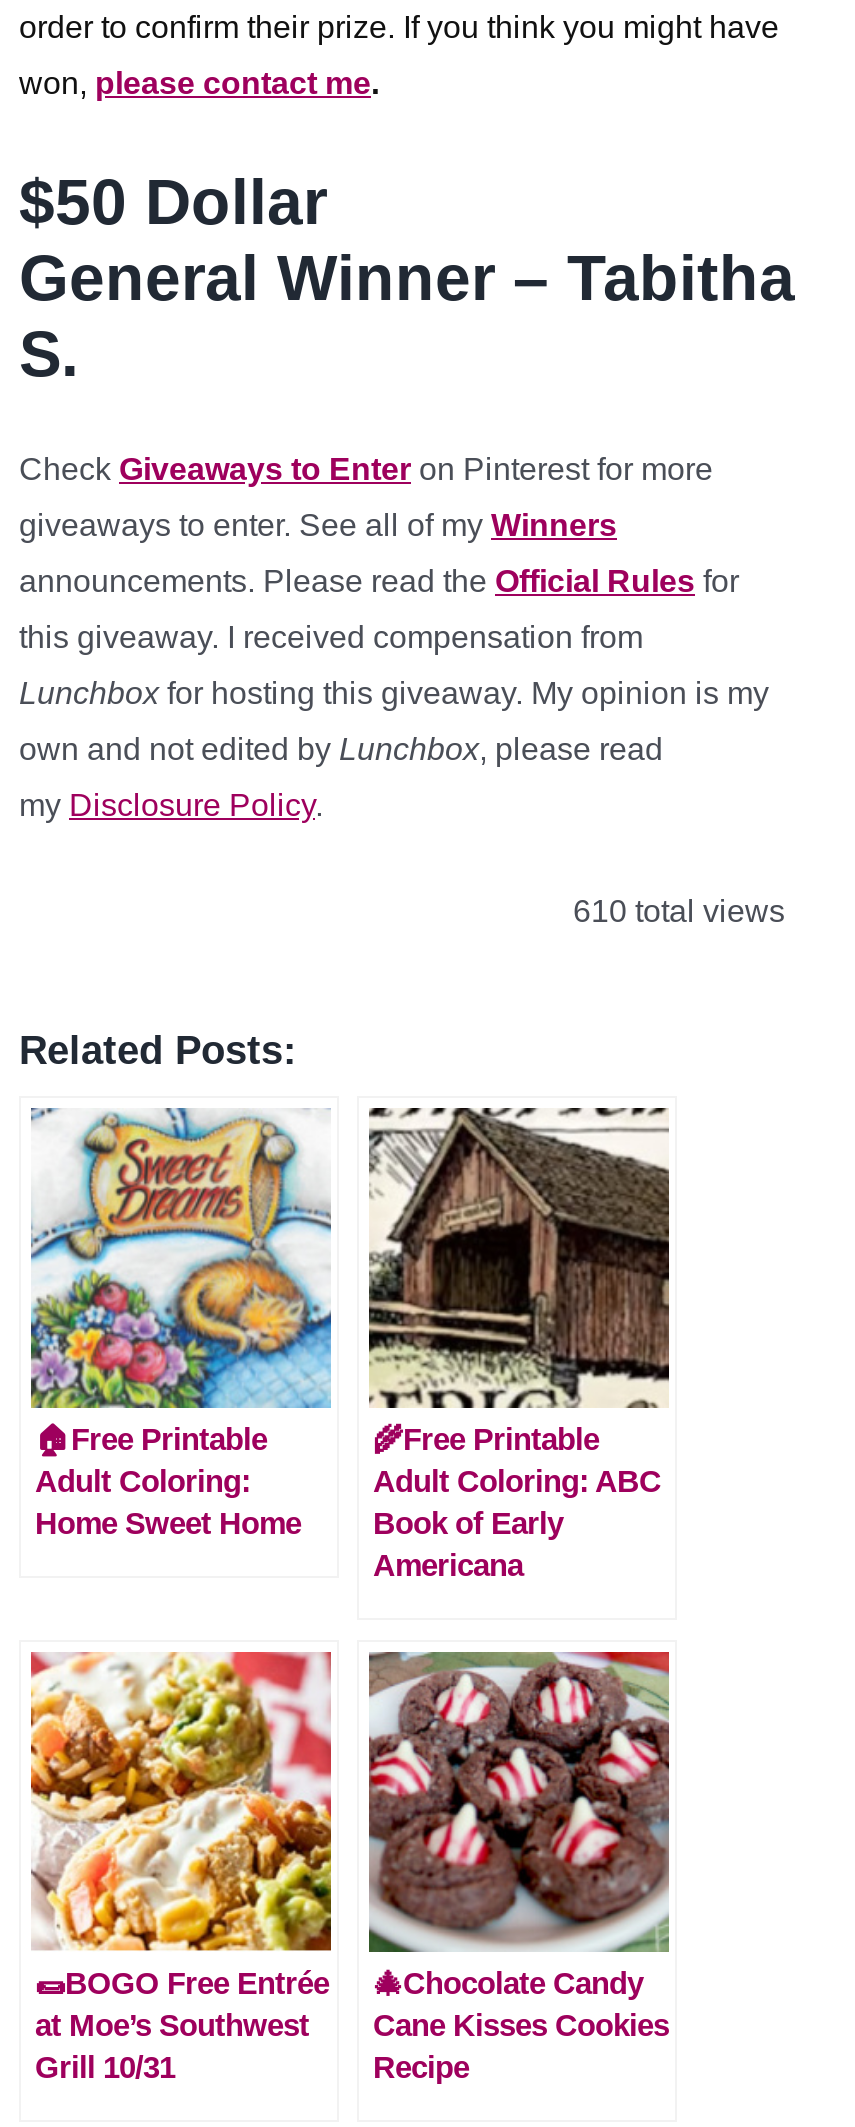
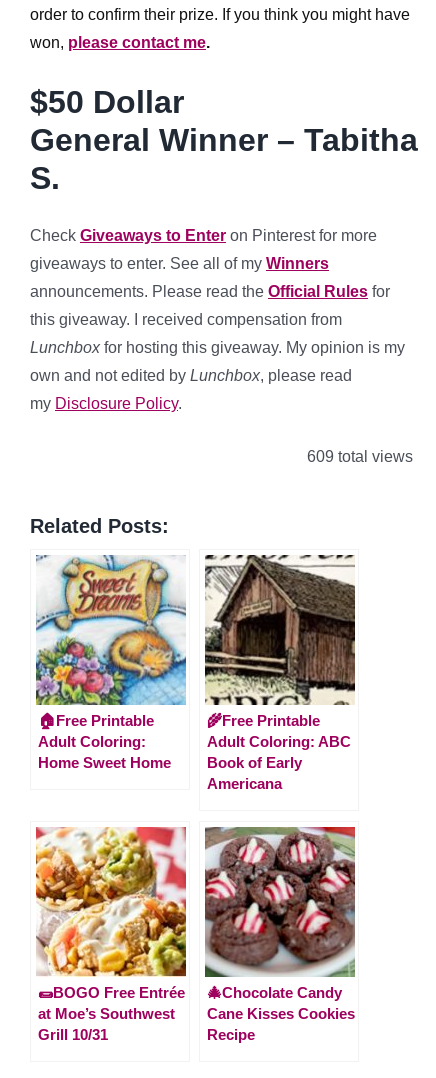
[565,894,785,928] 610 total views -> [303,448,413,465] 609 total views

